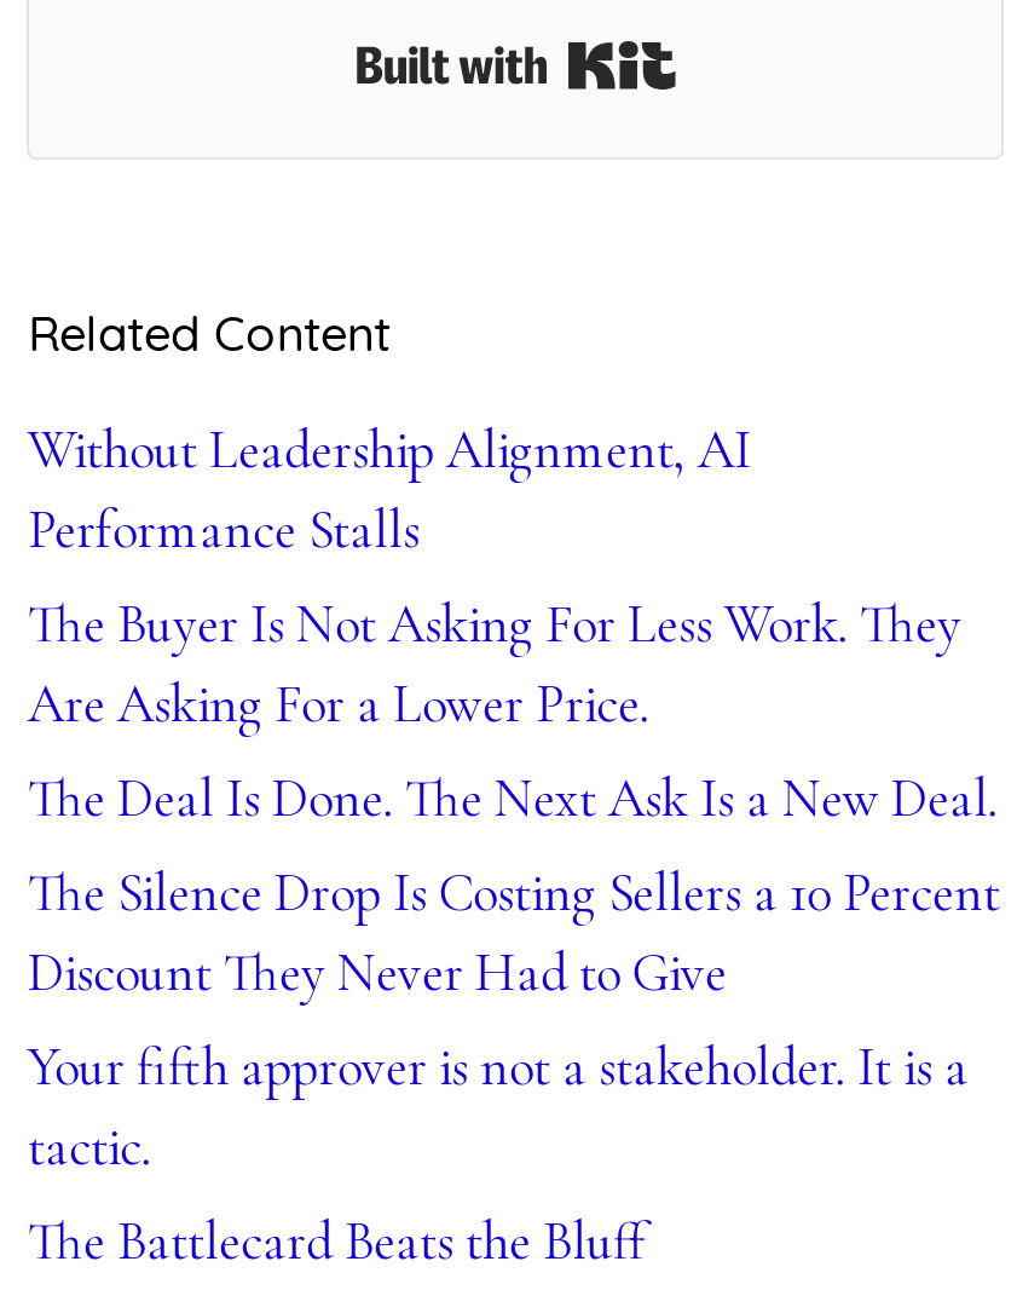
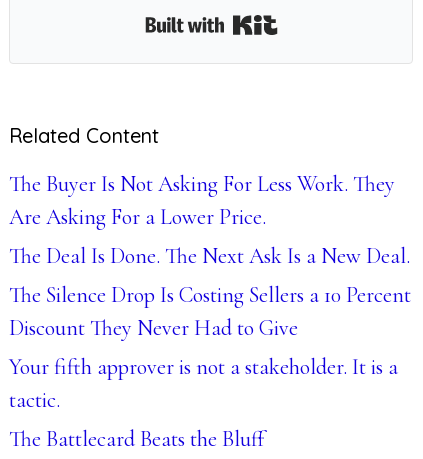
[28,419,751,562] Without Leadership Alignment, AI | Performance Stalls -> none

